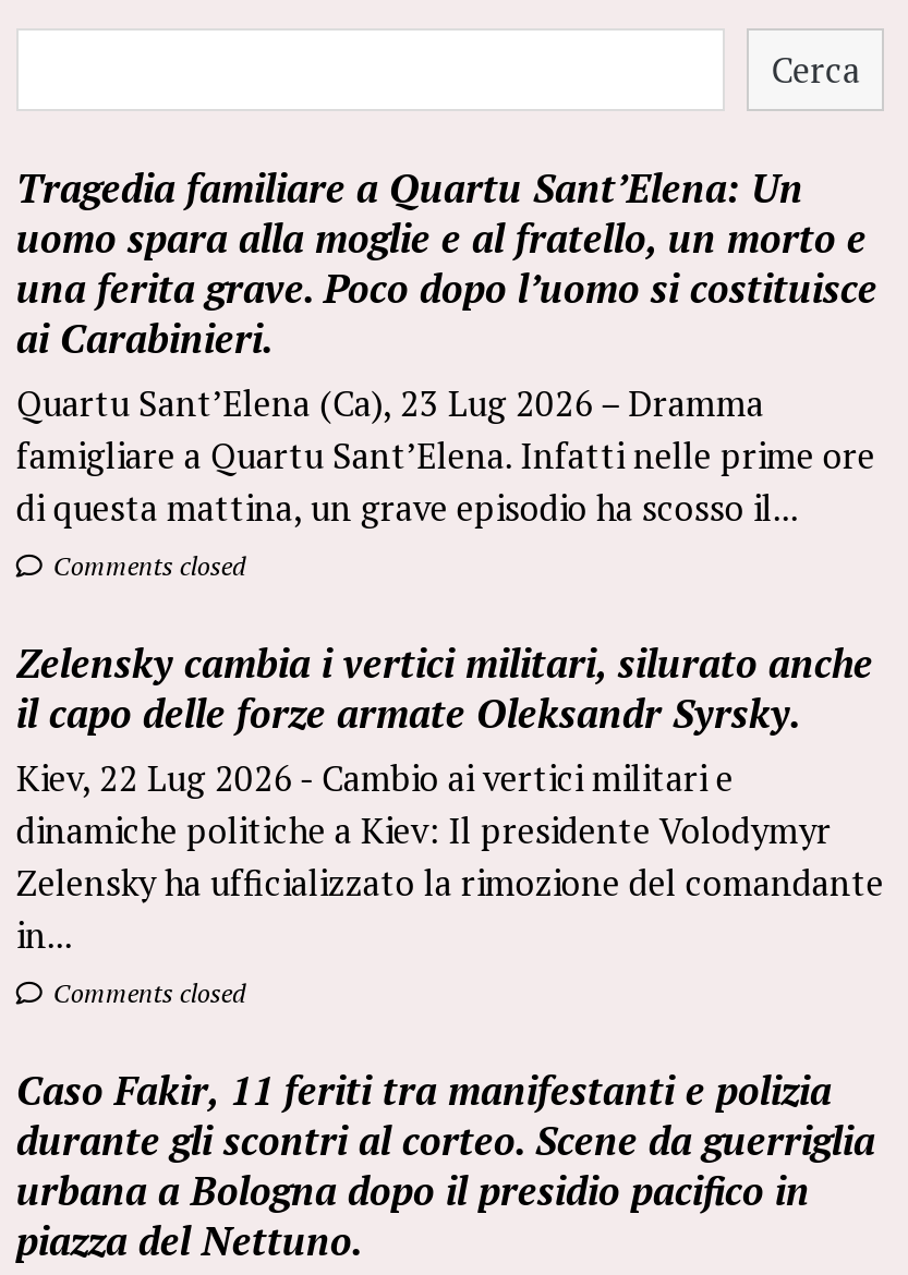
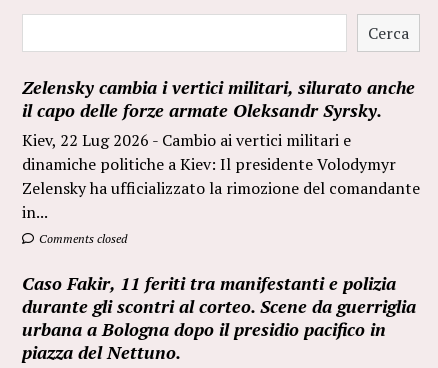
[16,162,877,582] Tragedia familiare a Quartu Sant’Elena: Un | uomo spara alla moglie e al fratello, un morto e | una ferita grave. Poco dopo l’uomo si costituisce | ai Carabinieri. | Quartu Sant’Elena (Ca), 23 Lug 2026 – Dramma | famigliare a Quartu Sant’Elena. Infatti nelle prime ore | di questa mattina, un grave episodio ha scosso il... | Comments closed -> none

